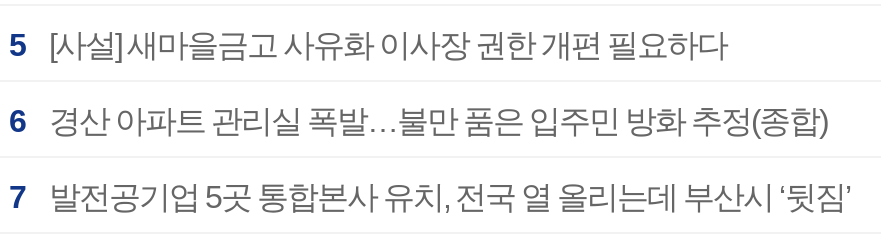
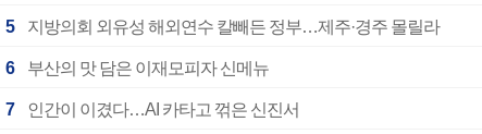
[49,28,727,62] [사설] 새마을금고 사유화 이사장 권한 개편 필요하다 -> [27,17,440,36] 지방의회 외유성 해외연수 칼빼든 정부…제주·경주 몰릴라
[49,104,827,138] 경산 아파트 관리실 폭발…불만 품은 입주민 방화 추정(종합) -> [27,59,269,77] 부산의 맛 담은 이재모피자 신메뉴
[49,180,851,214] 발전공기업 5곳 통합본사 유치, 전국 열 올리는데 부산시 ‘뒷짐’ -> [27,100,299,119] 인간이 이겼다…AI 카타고 꺾은 신진서

